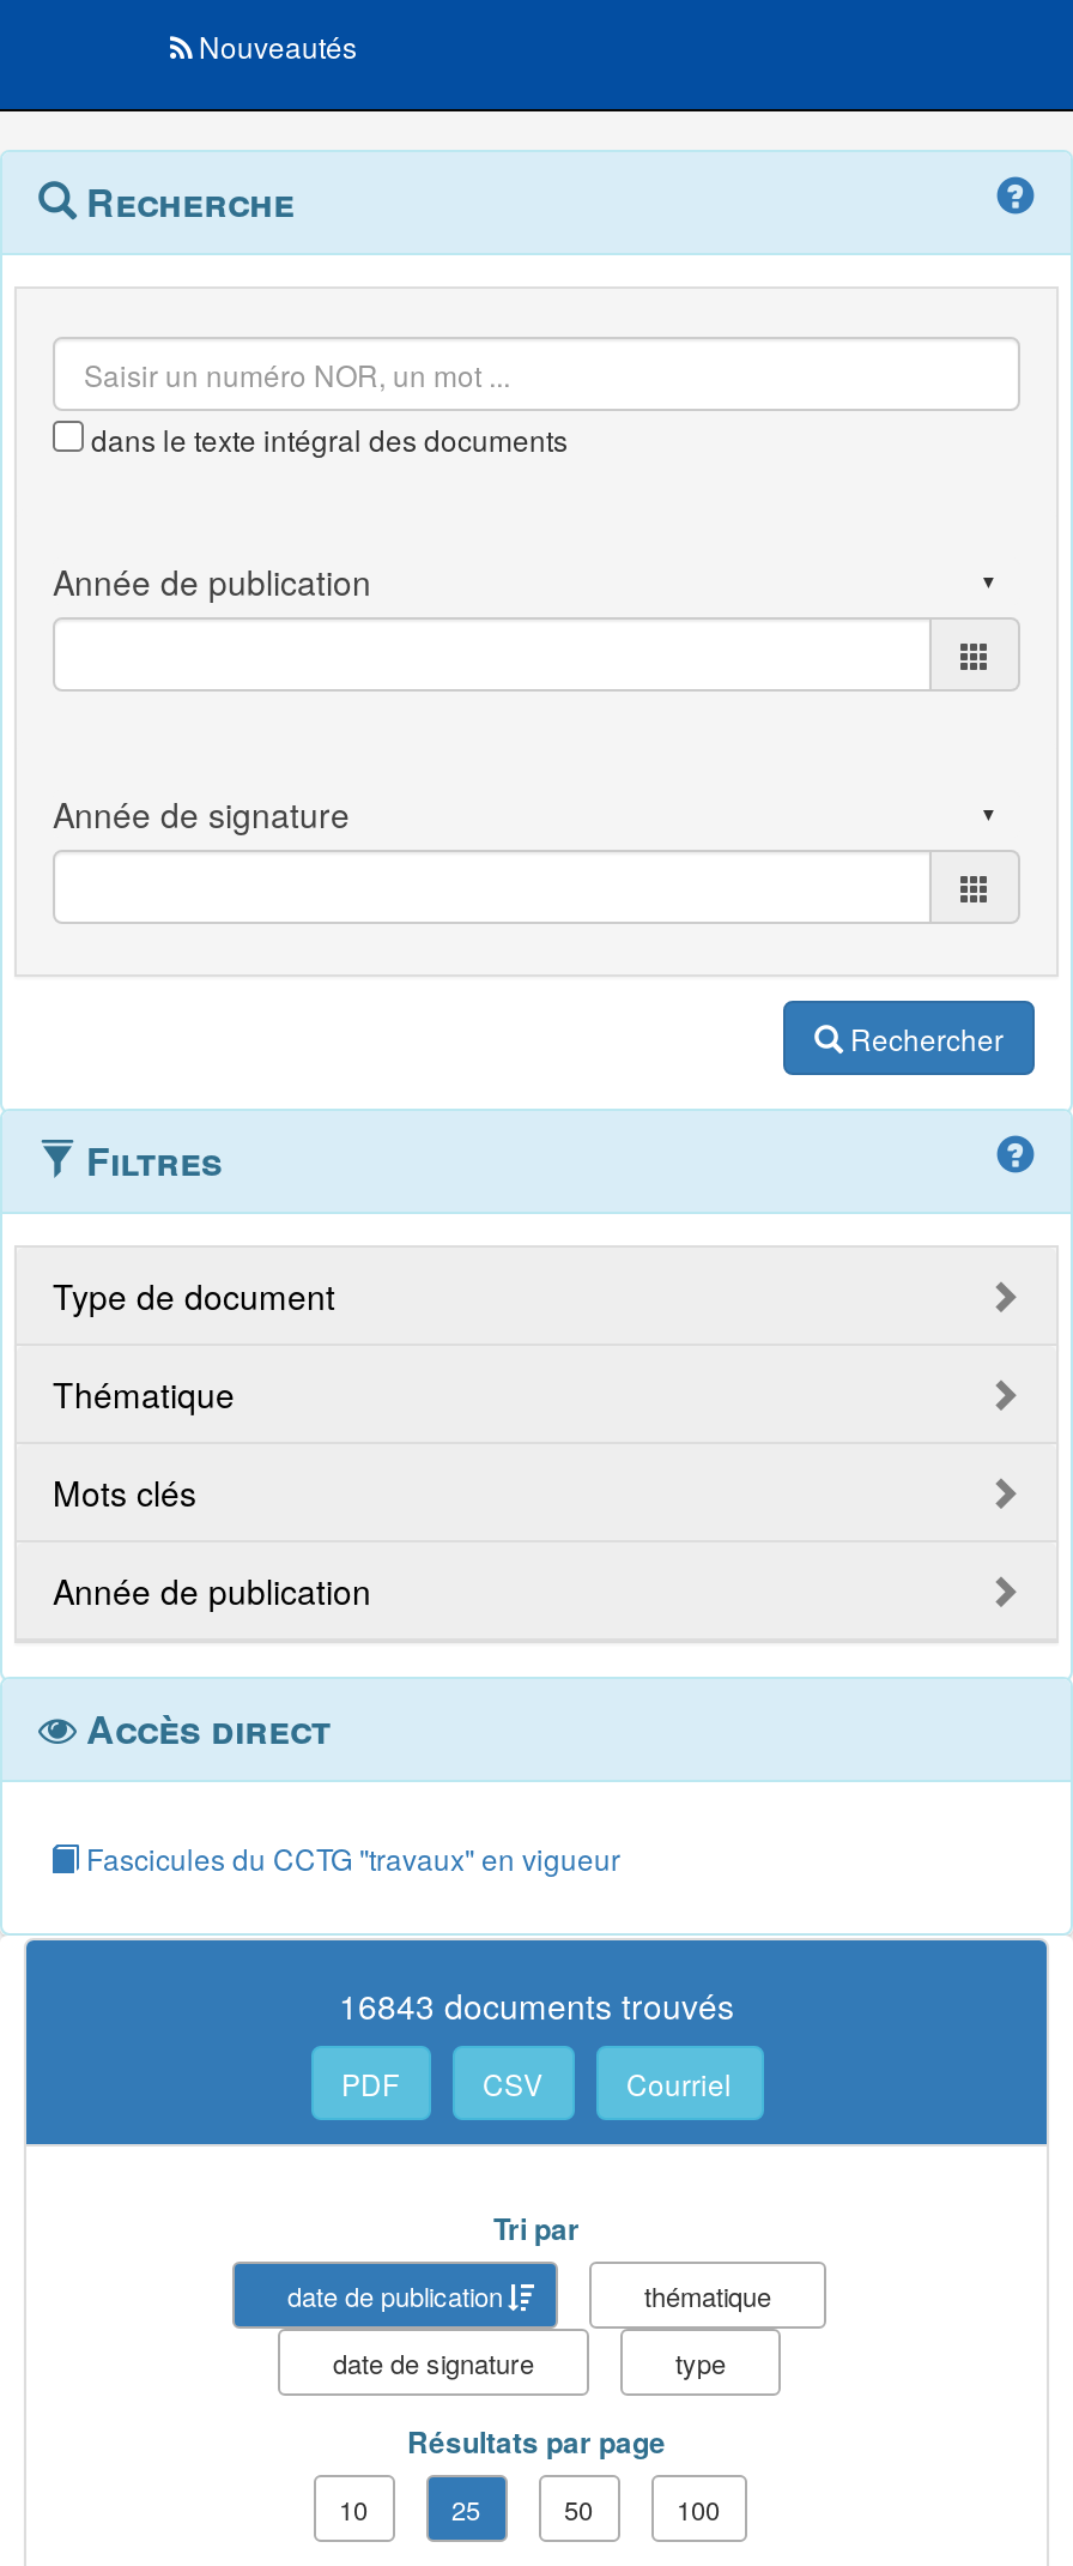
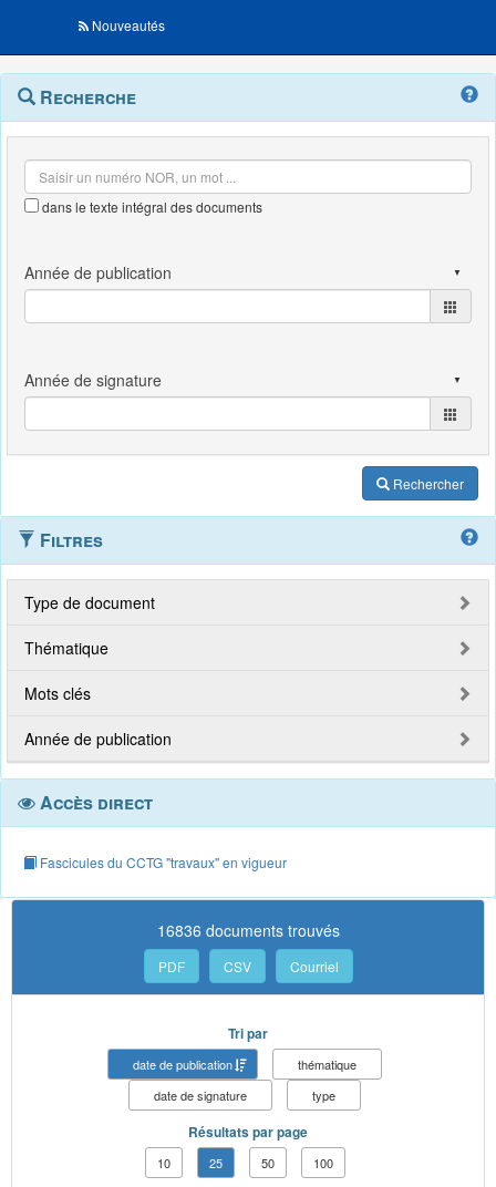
[339,1981,734,2029] 16843 documents trouvés -> [157,919,339,941] 16836 documents trouvés

